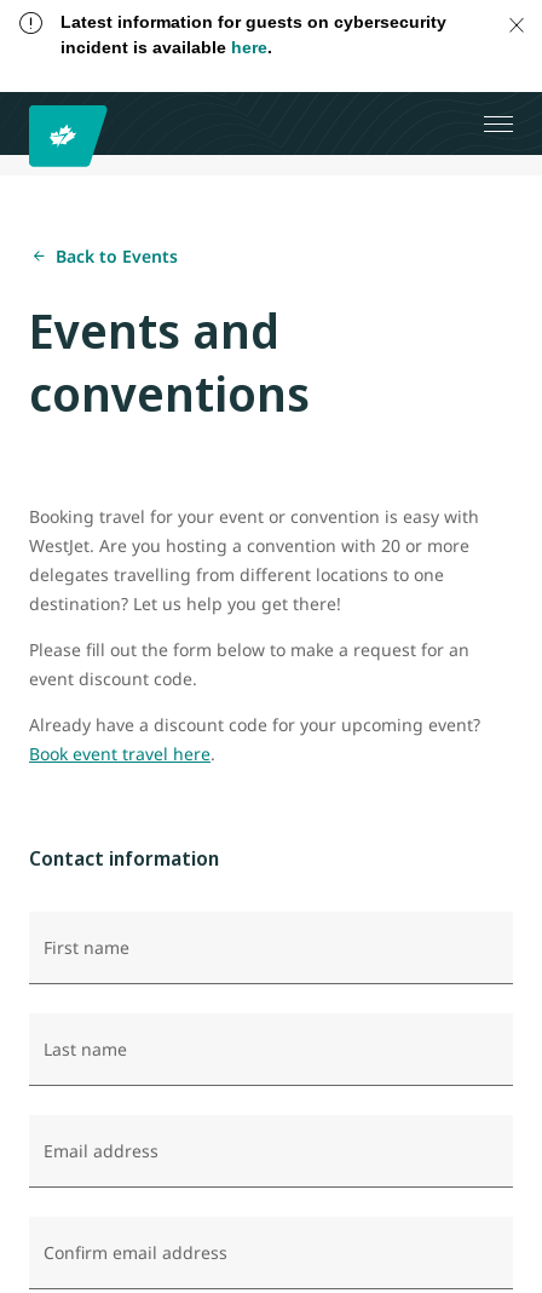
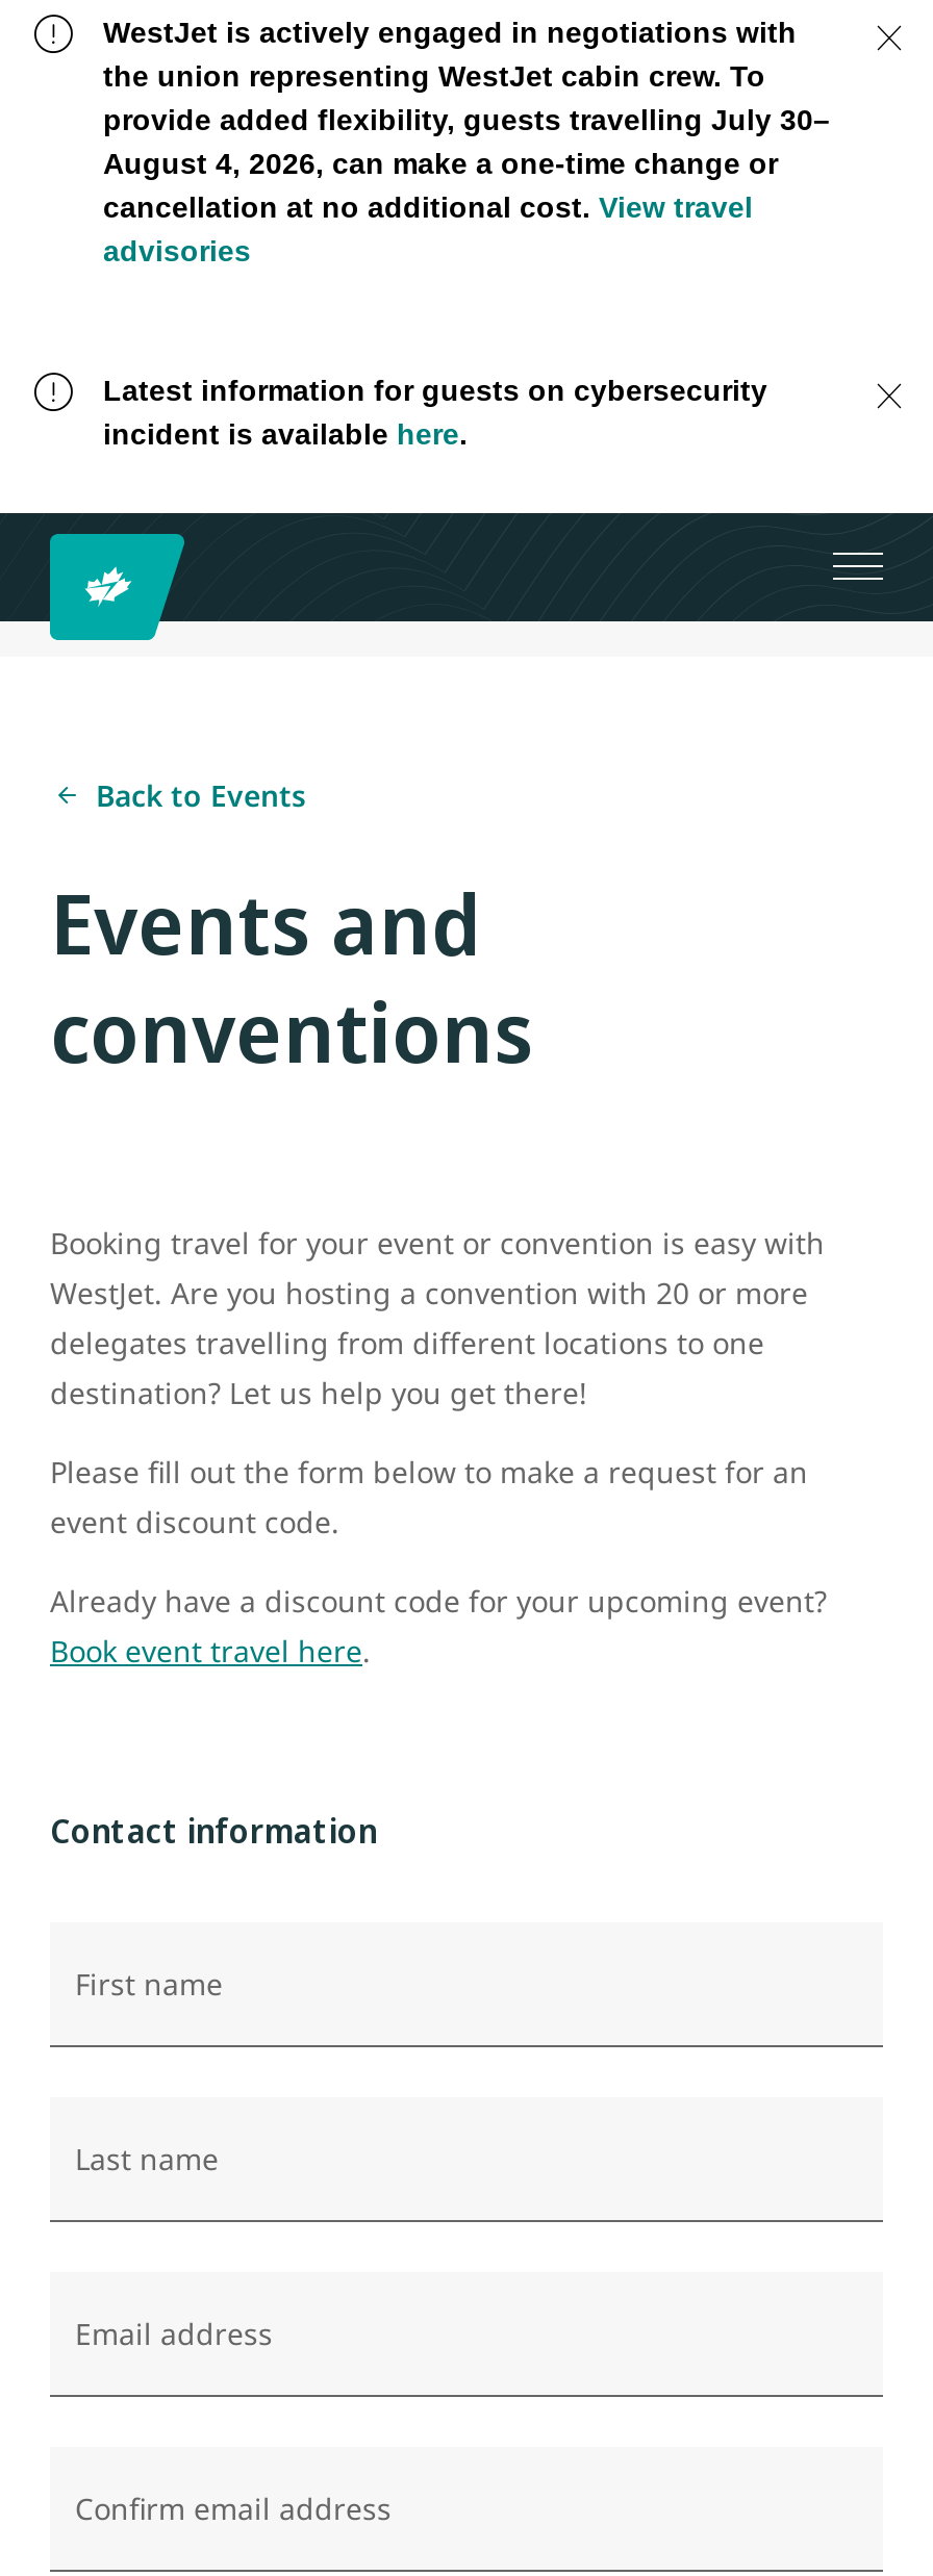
none -> [103,16,830,267] WestJet is actively engaged in negotiations with | the union representing WestJet cabin crew. To | provide added flexibility, guests travelling July 30– | August 4, 2026, can make a one-time change or | cancellation at no additional cost. View travel | advisories

